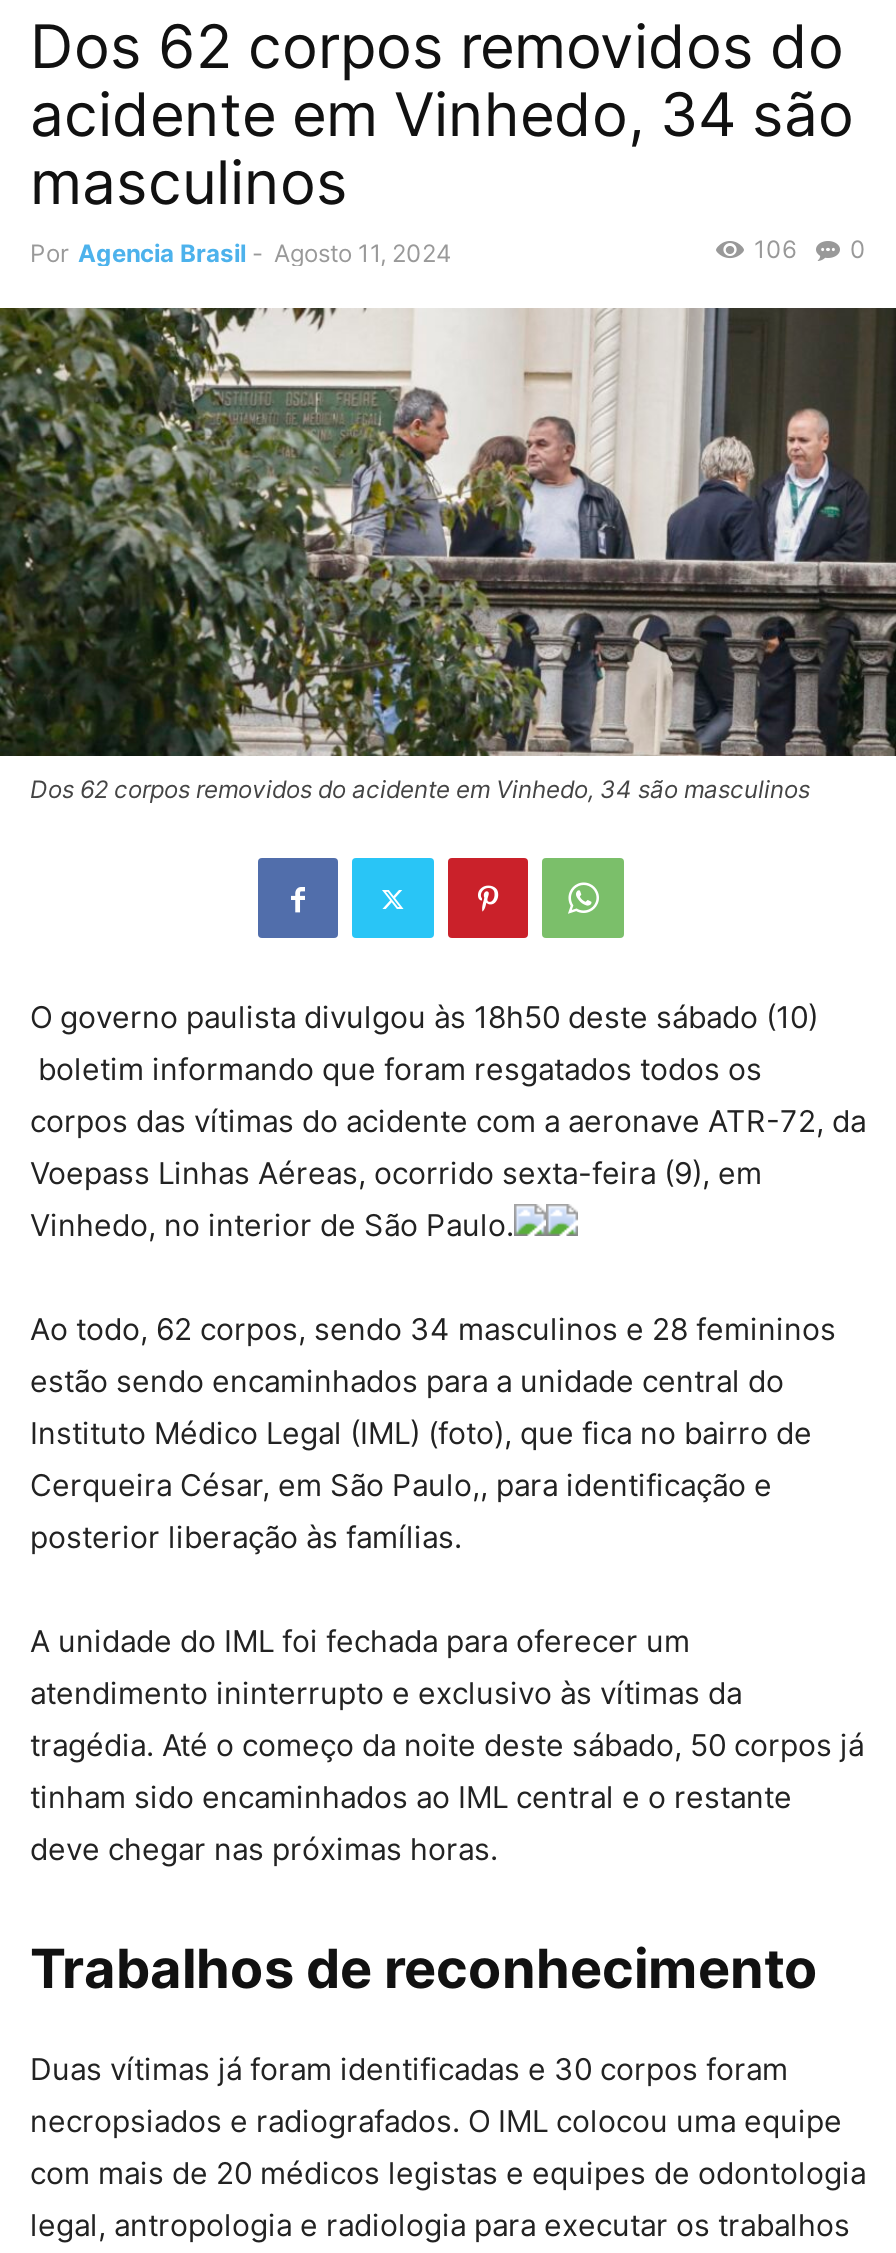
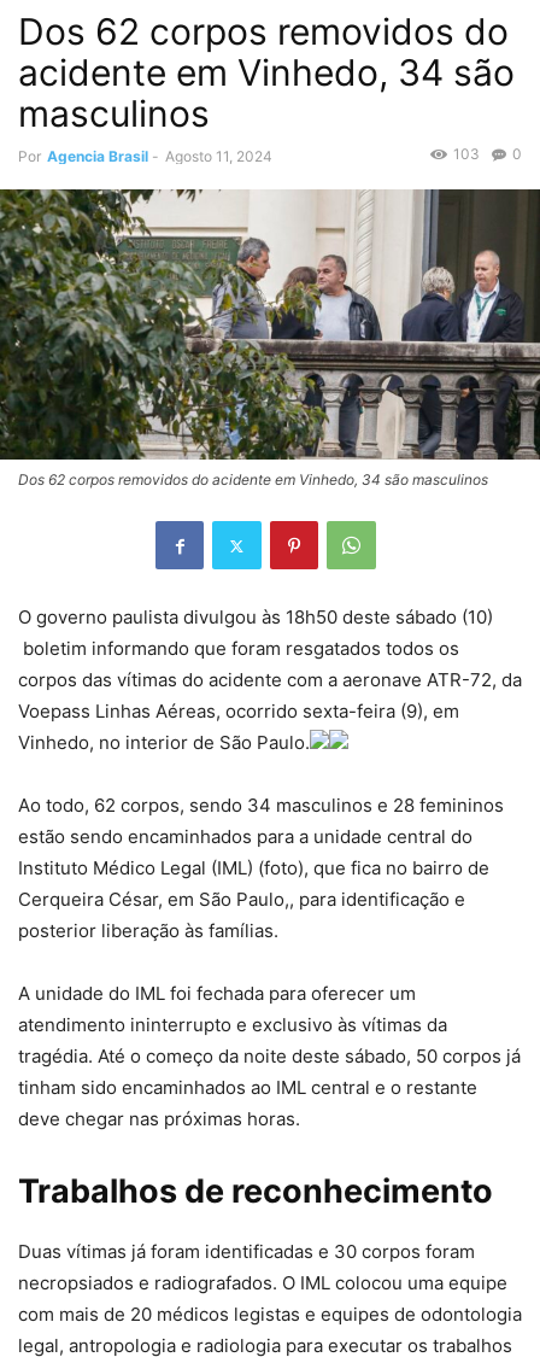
[754,234,866,264] 106 0 -> [453,145,522,163] 103 0

